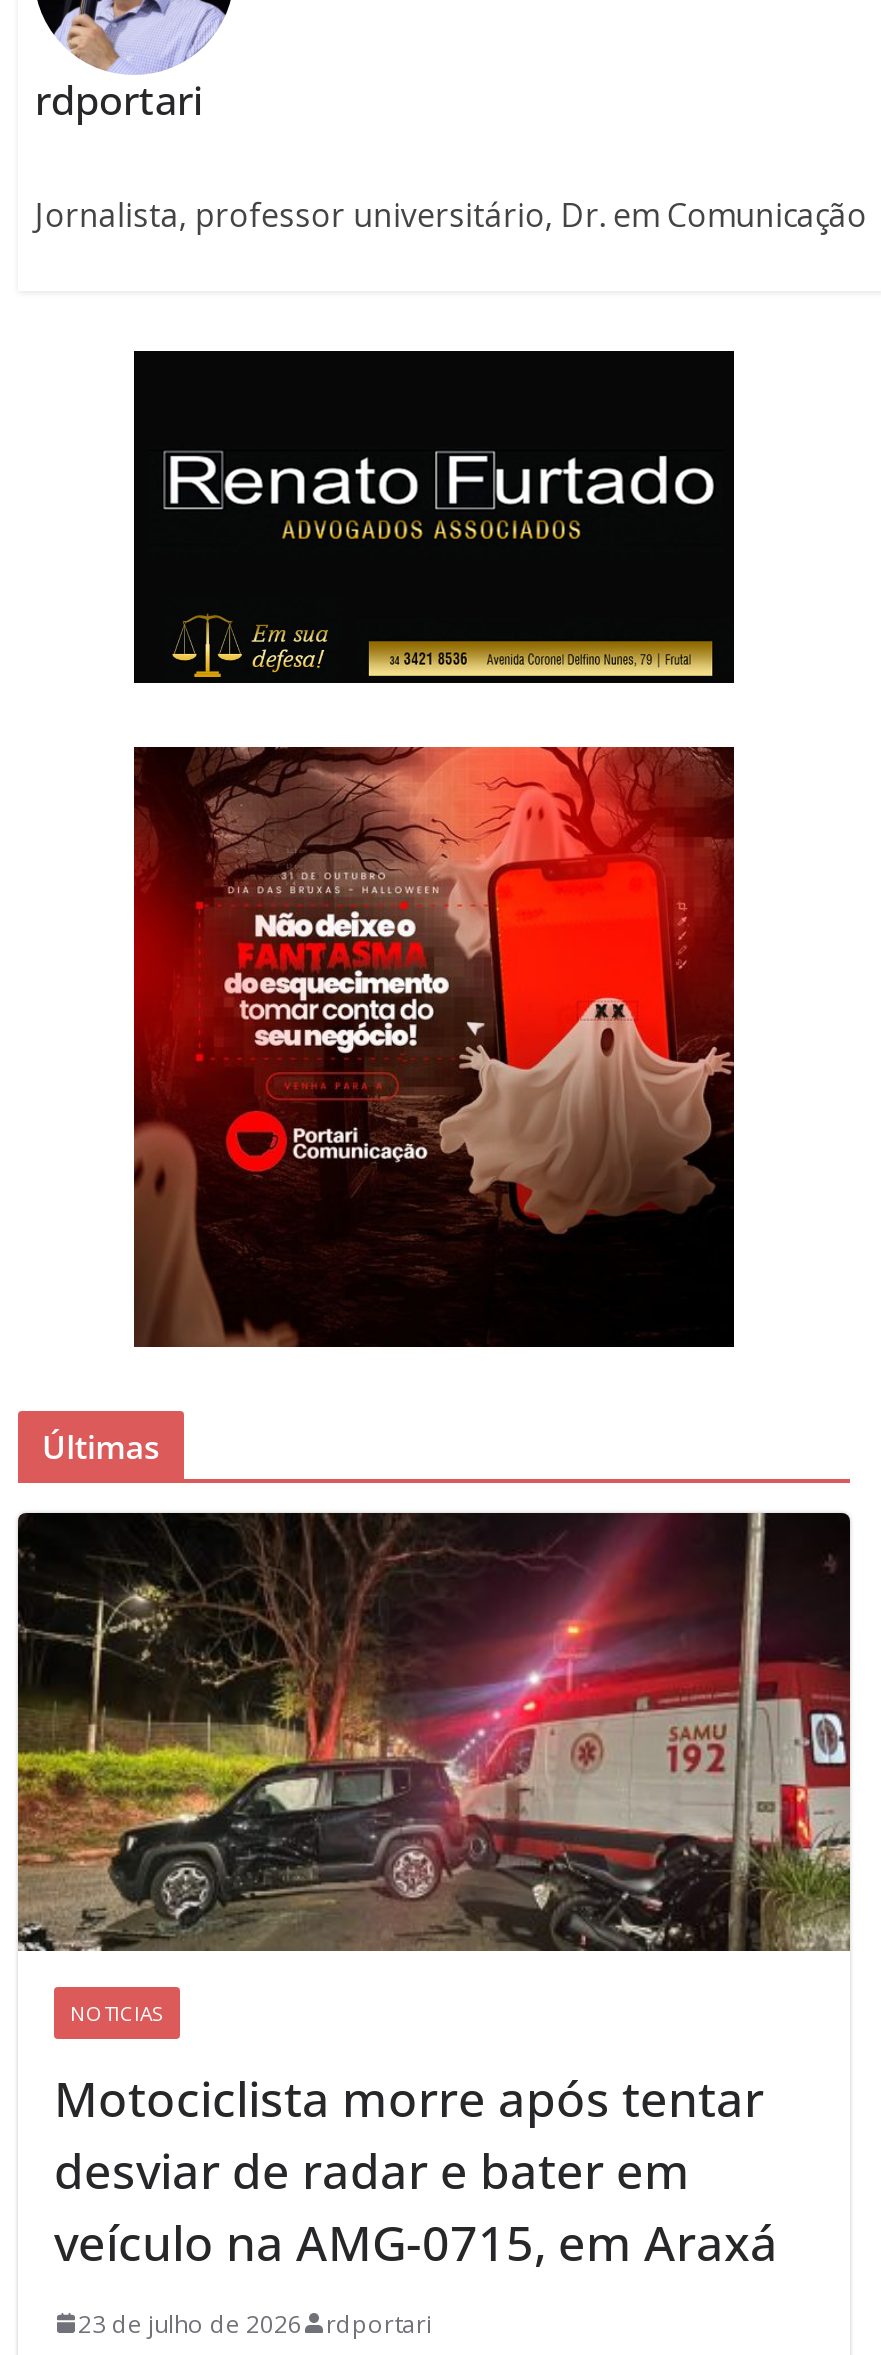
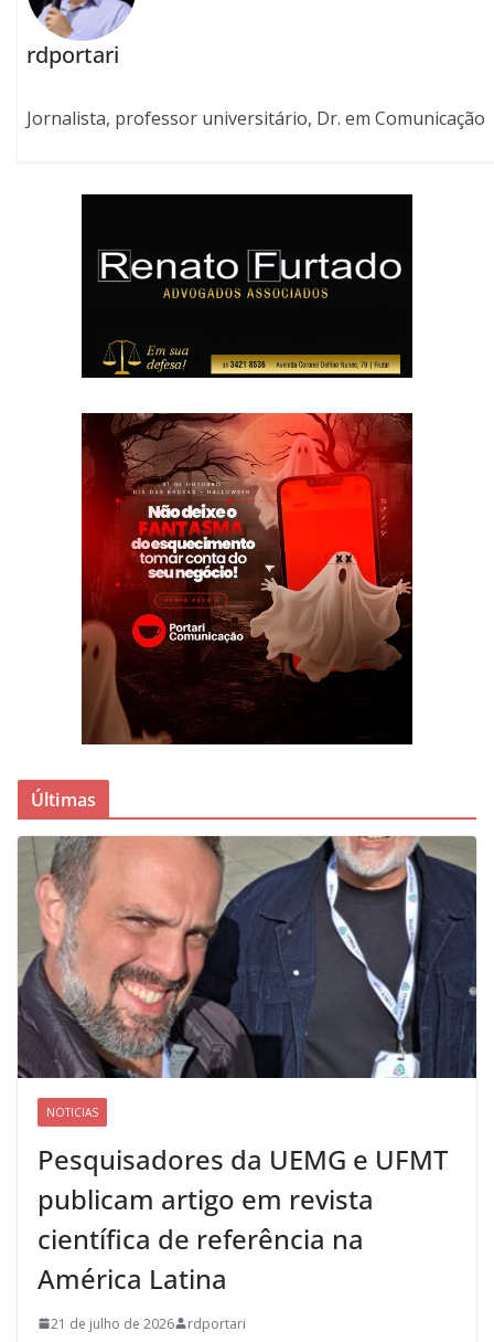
[16,1510,852,1954] [image] -> [18,835,477,1079] [image]
[54,2065,778,2275] Motociclista morre após tentar | desviar de radar e bater em | veículo na AMG-0715, em Araxá -> [37,1141,448,1296] Pesquisadores da UEMG e UFMT | publicam artigo em revista | científica de referência na | América Latina
[78,2307,432,2341] 23 de julho de 2026 rdportari -> [51,1314,246,1333] 21 de julho de 2026 rdportari

